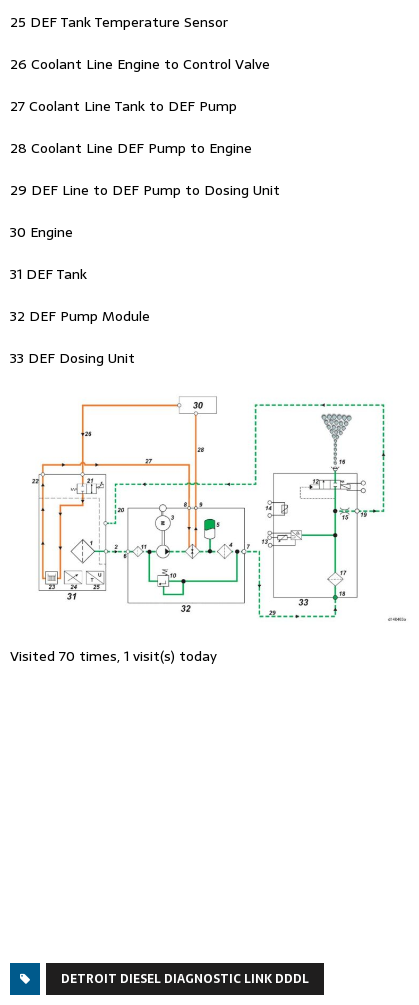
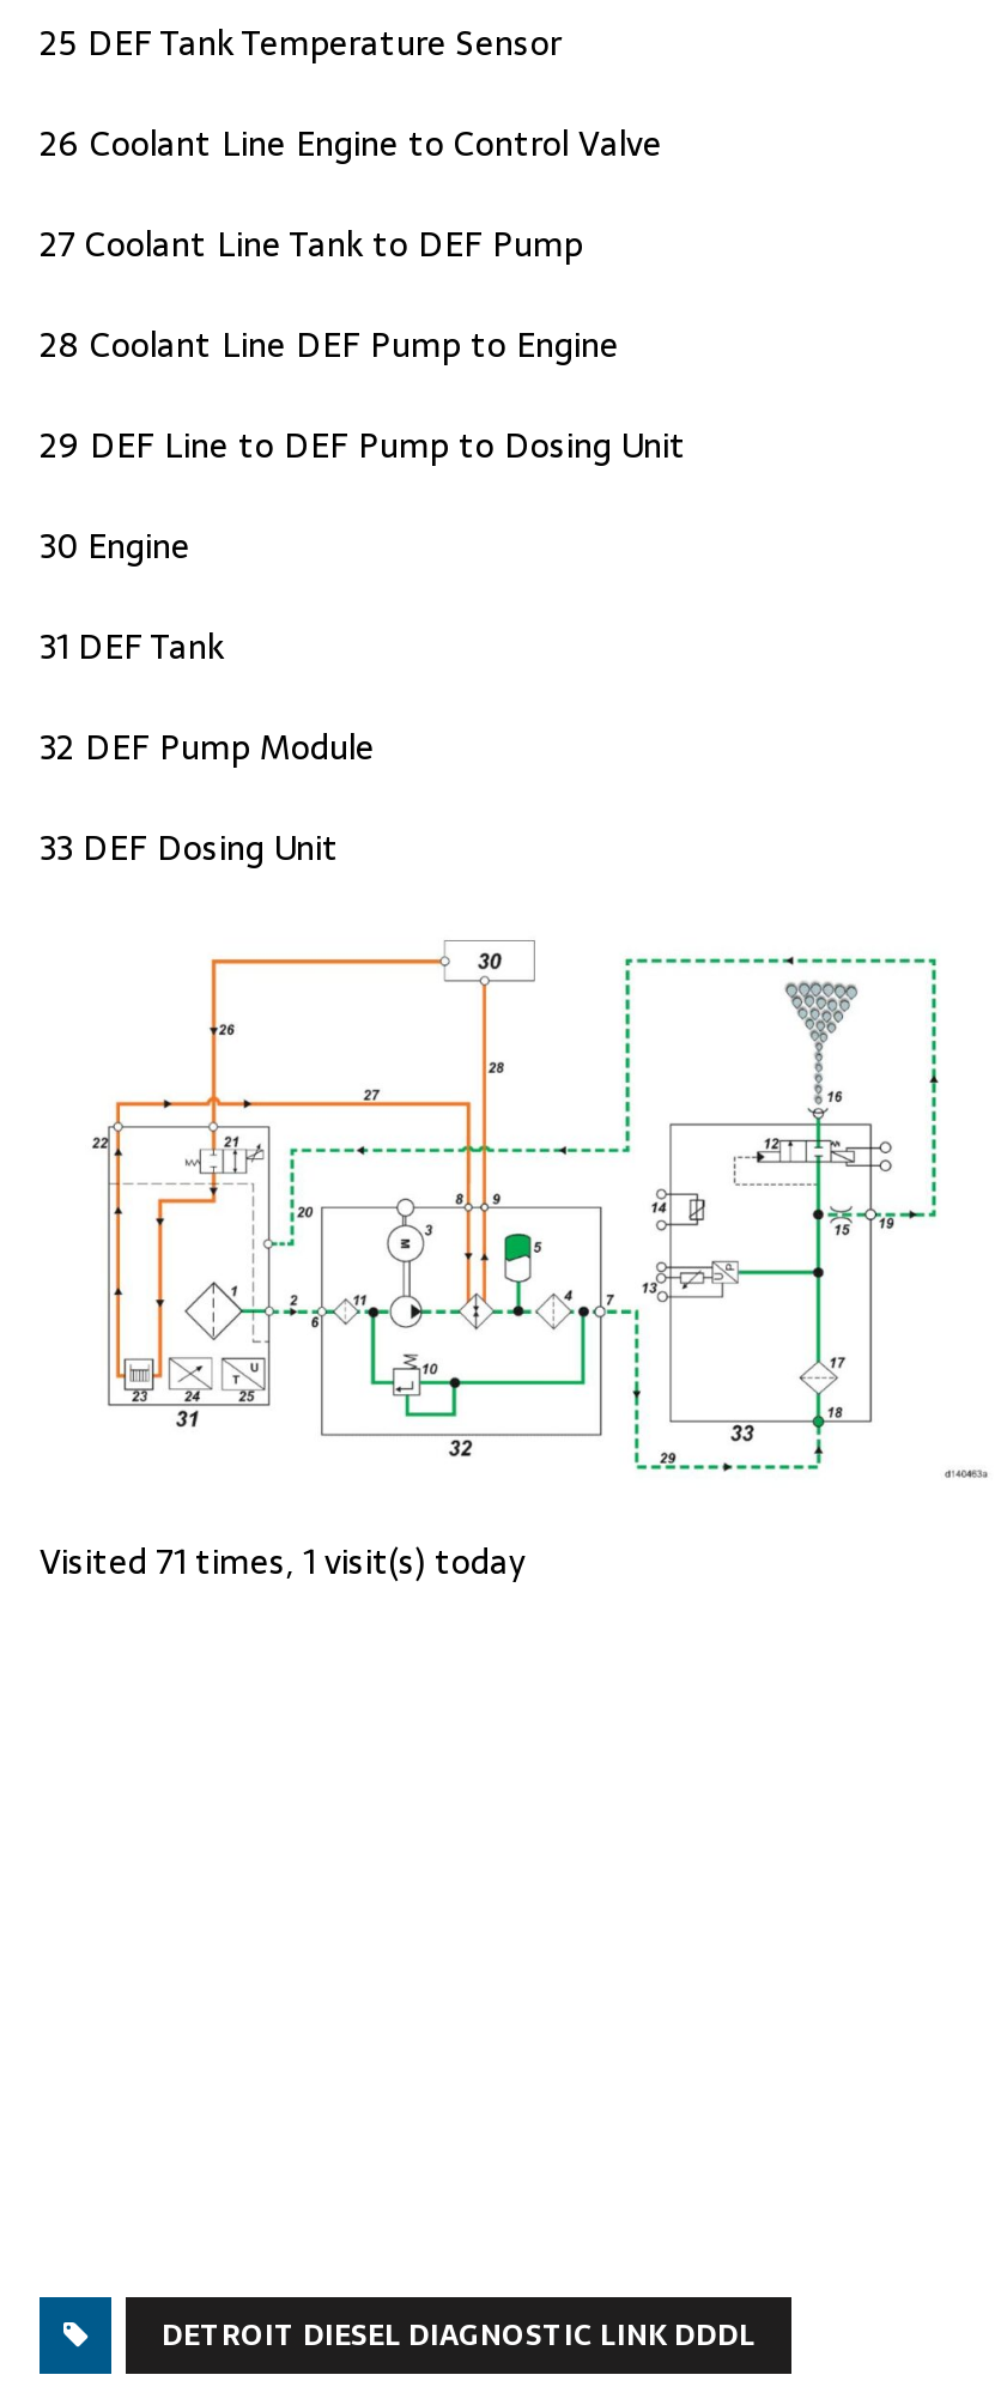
[10,645,217,667] Visited 70 times, 1 visit(s) today -> [40,1535,526,1588] Visited 71 times, 1 visit(s) today

